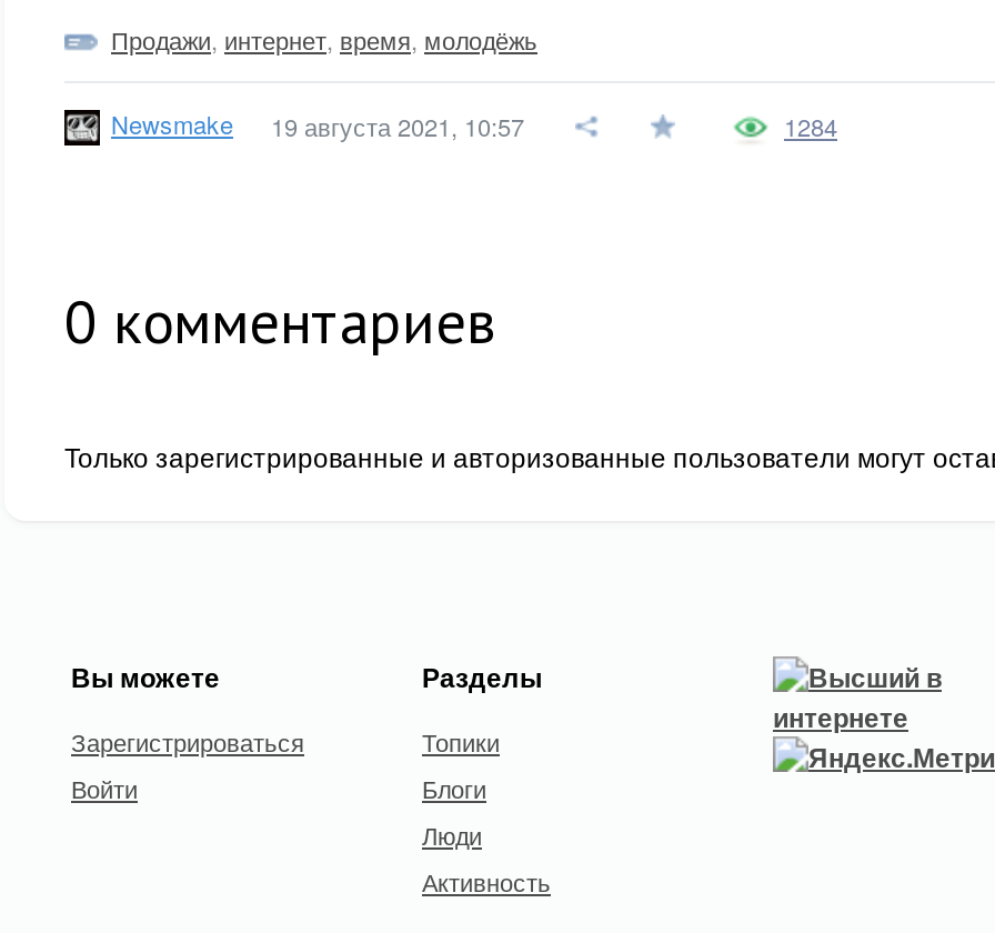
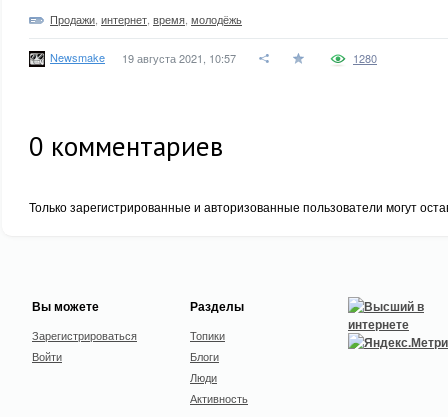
[784,108,837,143] 1284 -> [353,50,377,66] 1280

